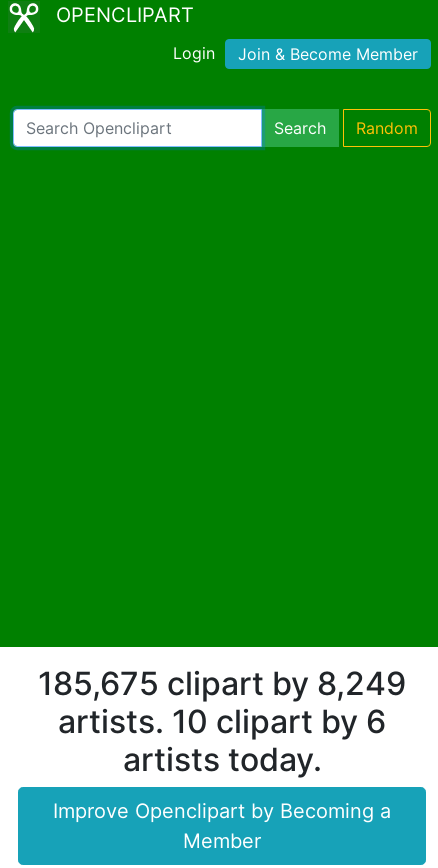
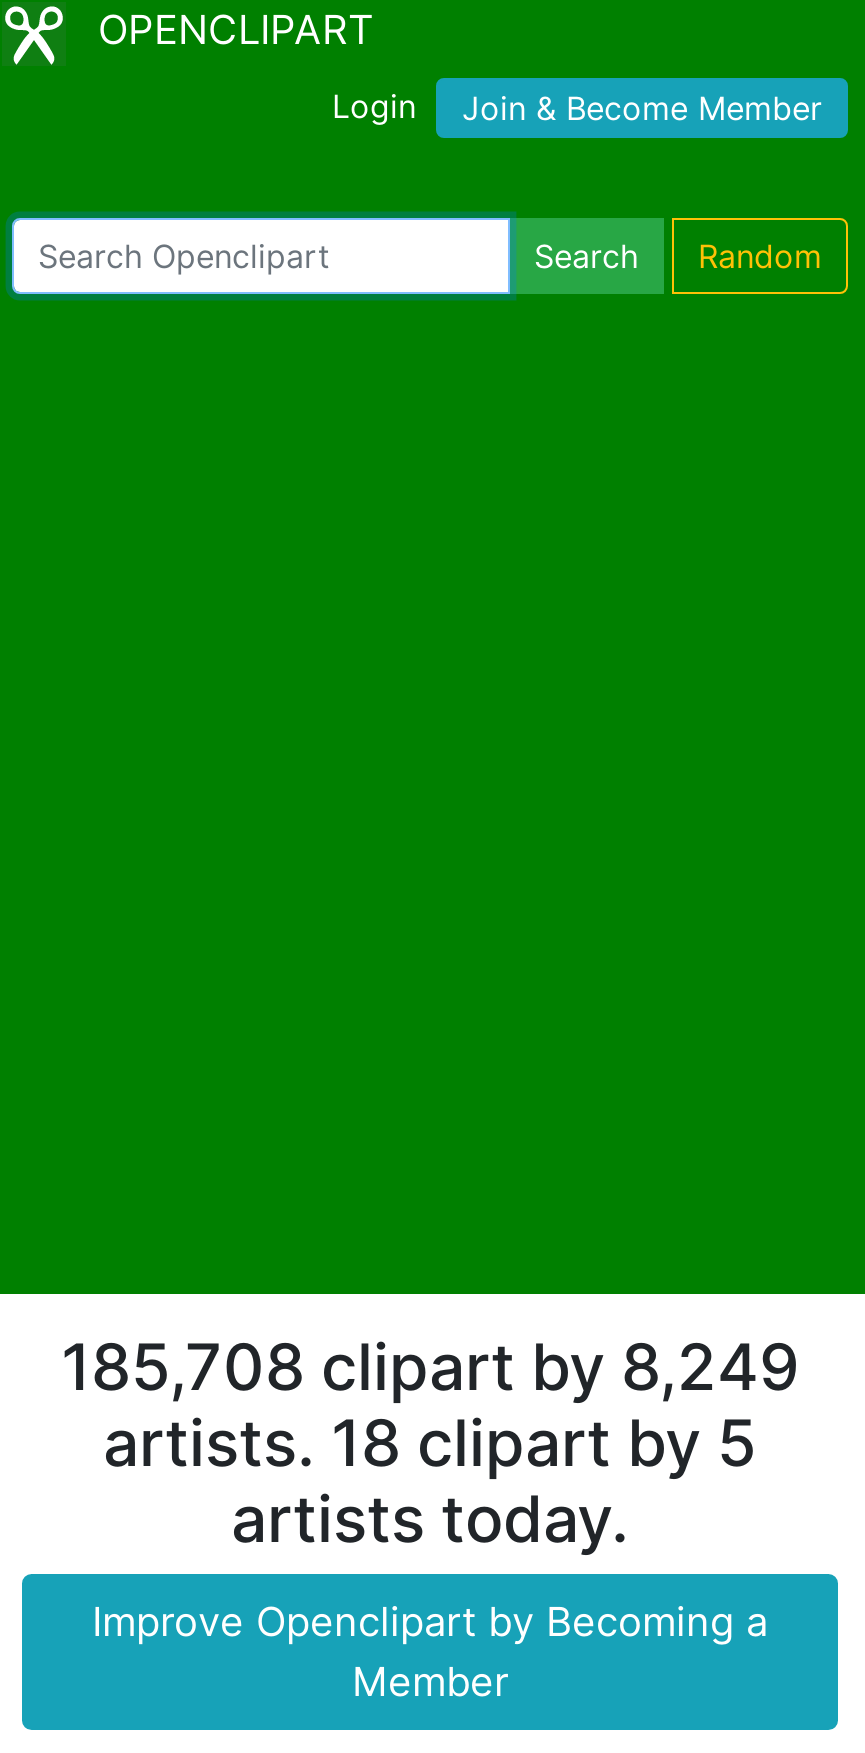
[38,663,406,702] 185,675 clipart by 8,249 -> [61,1327,799,1405] 185,708 clipart by 8,249
[58,701,386,740] artists. 10 clipart by 6 -> [103,1403,757,1481] artists. 18 clipart by 5

